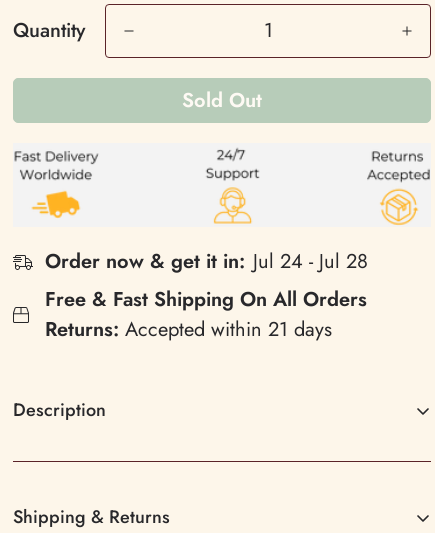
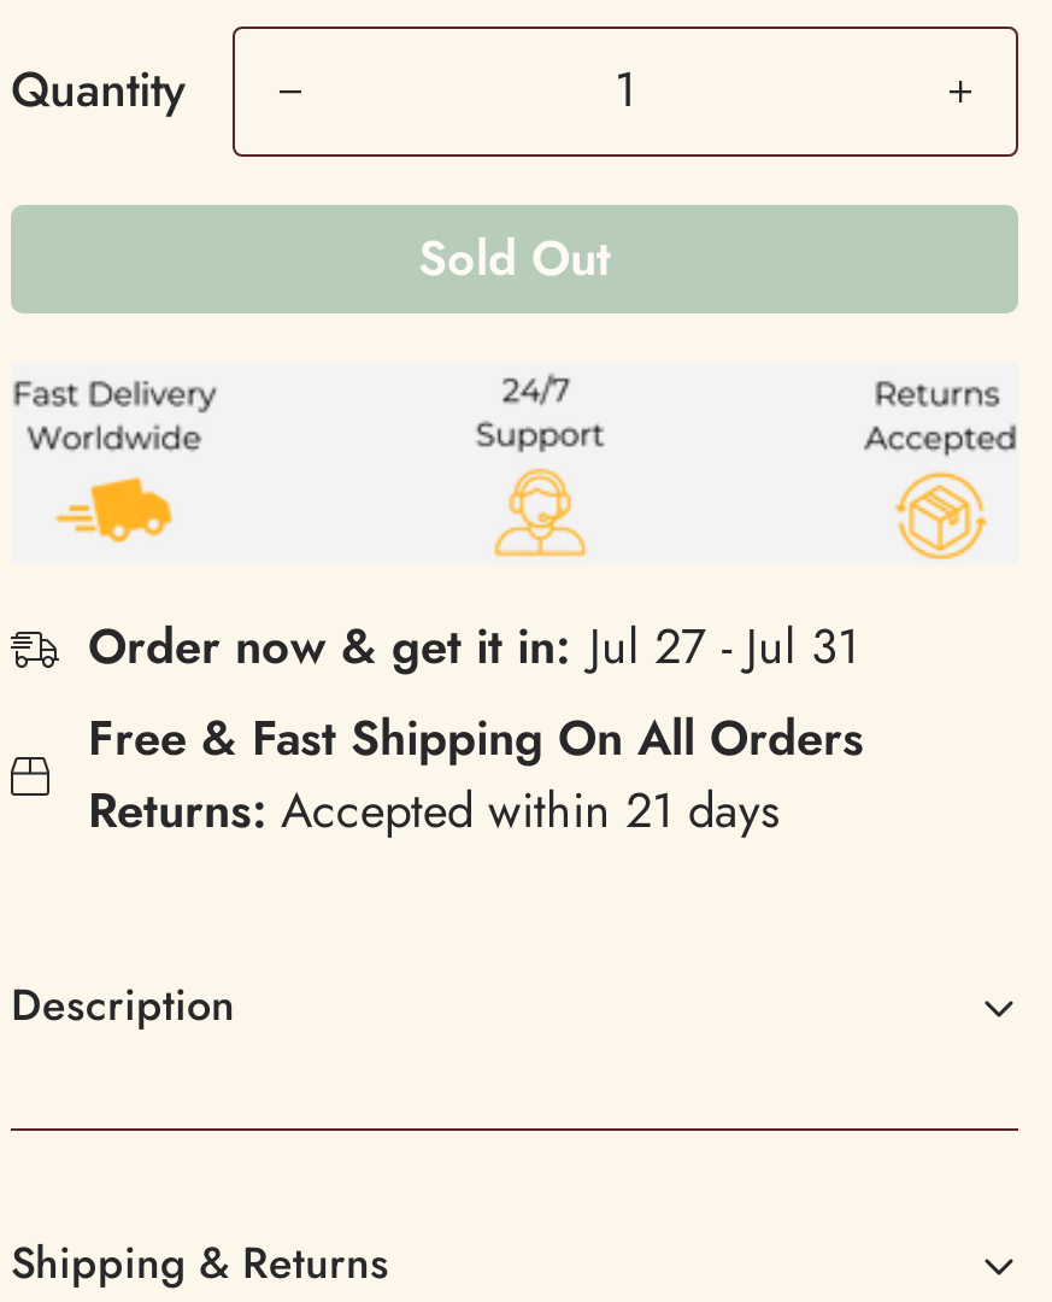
[45,247,368,276] Order now & get it in: Jul 24 - Jul 28 -> [88,612,859,682] Order now & get it in: Jul 27 - Jul 31

